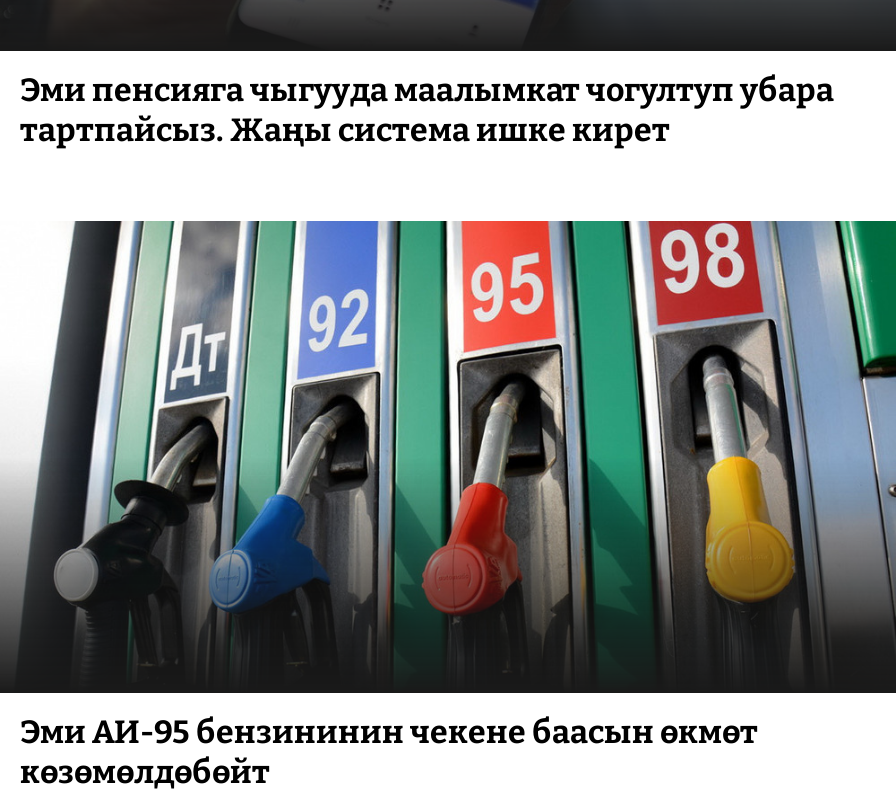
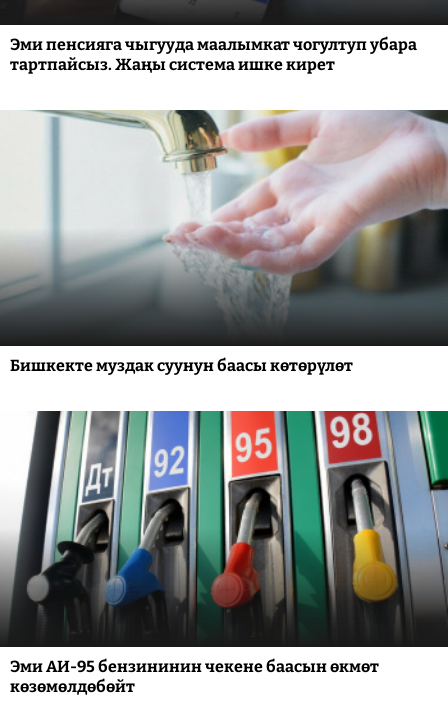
none -> [10,109,445,375] [image] | Бишкекте муздак суунун баасы көтөрүлөт

